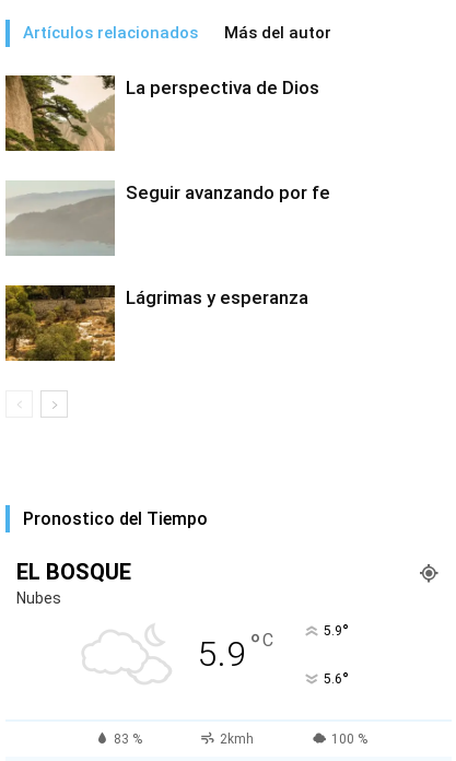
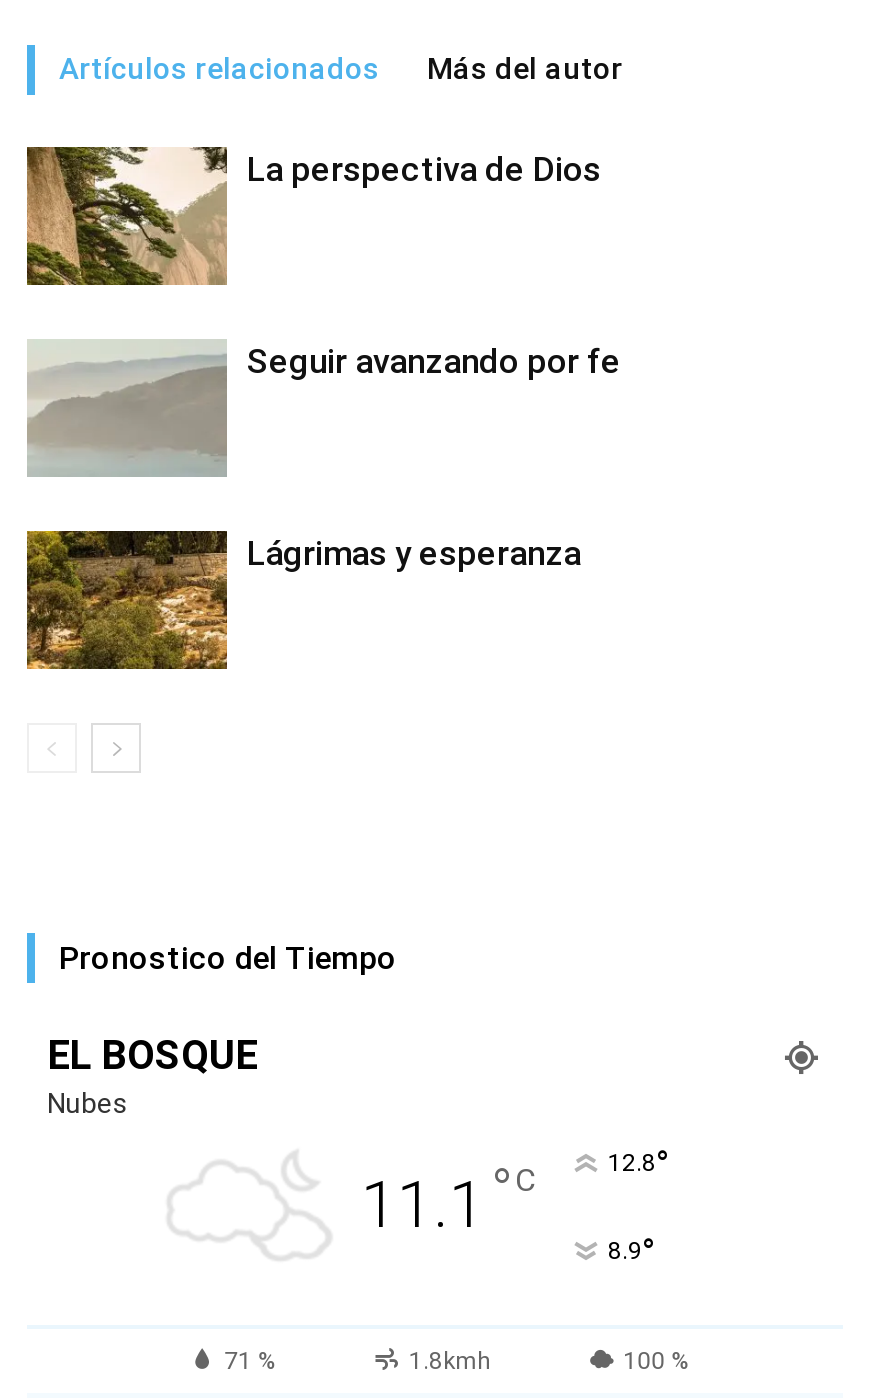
[198,620,348,675] 5.9 ° C | 5.9° -> [361,1143,668,1243] 11.1 ° C | 12.8°
[323,668,348,691] 5.6° -> [608,1231,654,1273] 8.9°
[113,731,254,747] 83 % | 2kmh -> [224,1347,491,1375] 71 % | 1.8kmh

